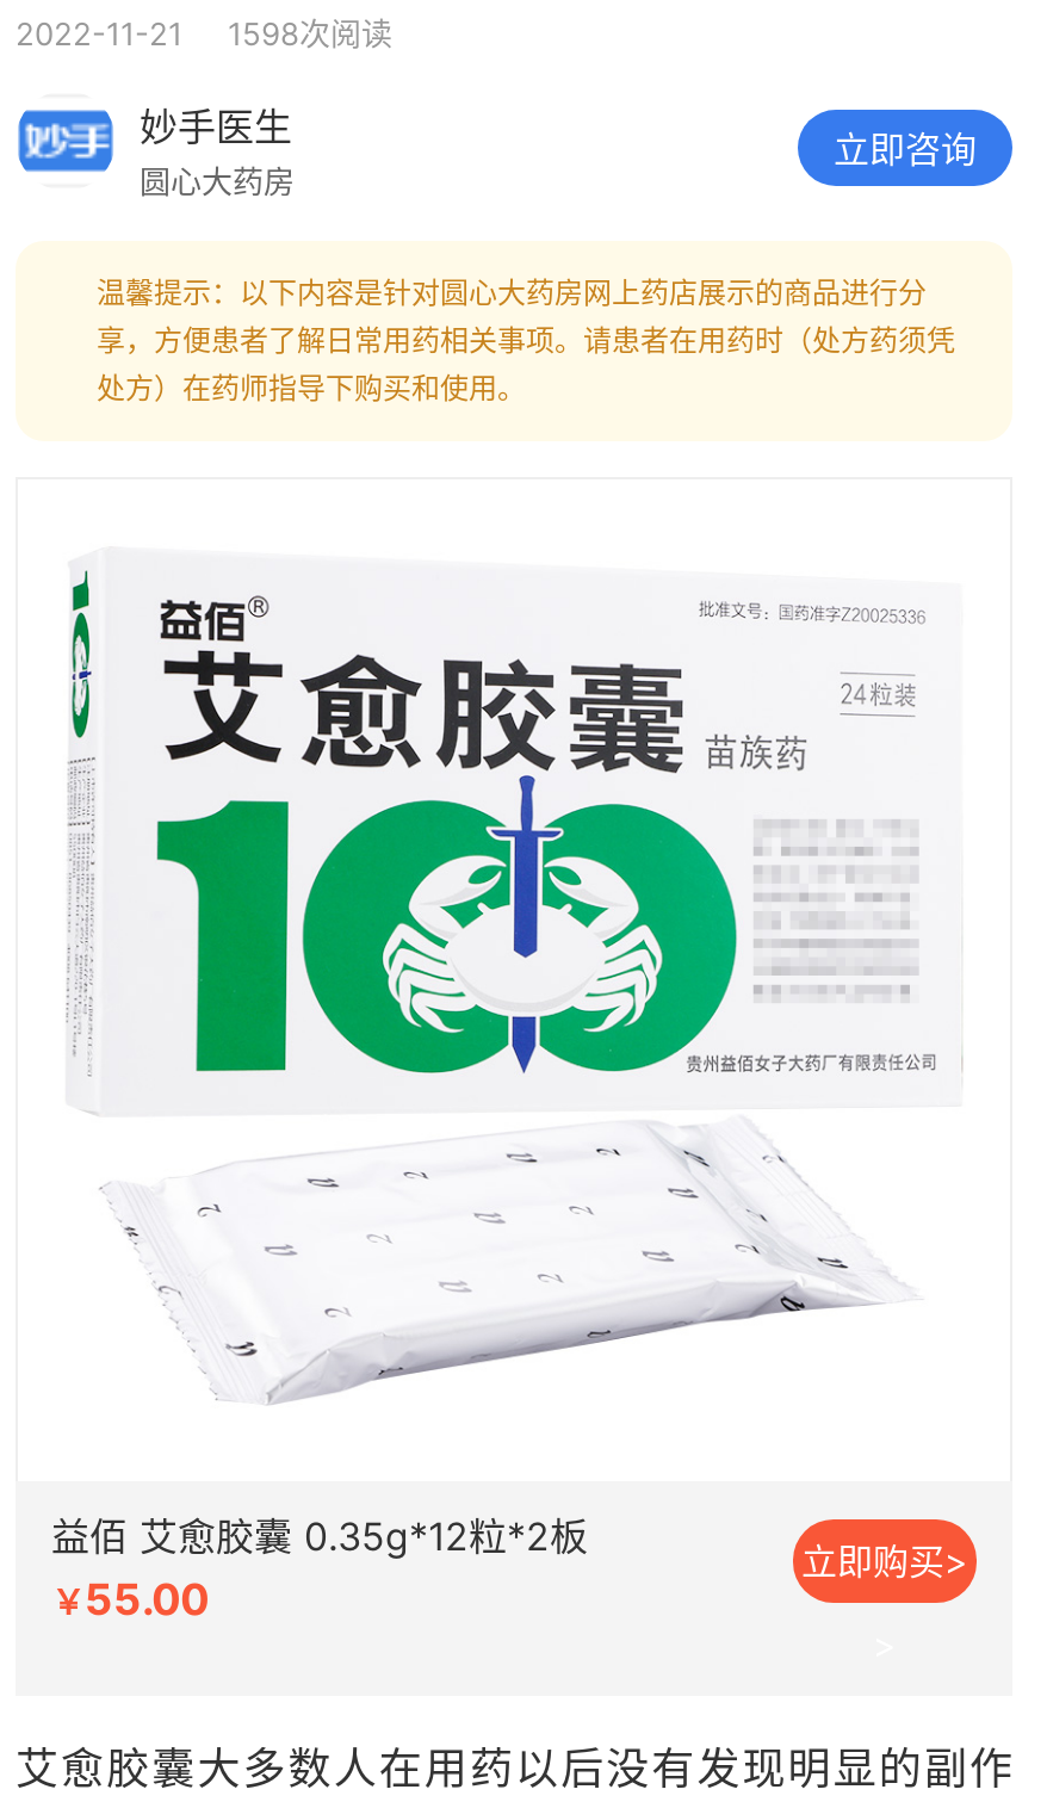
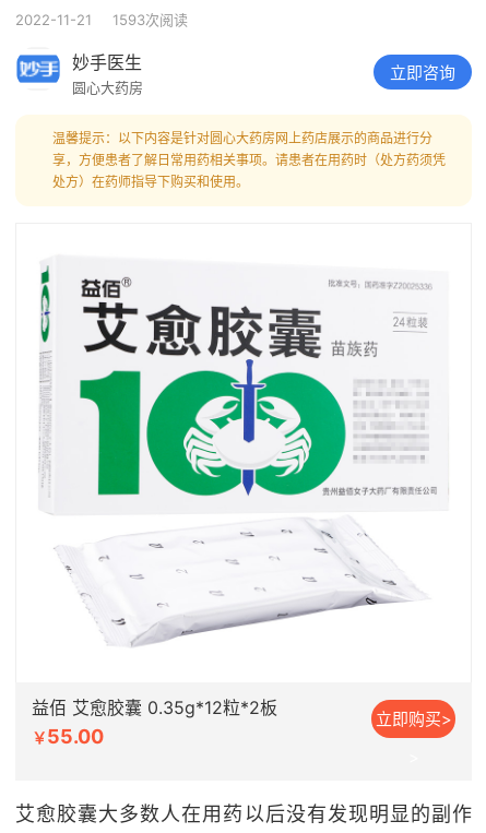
[16,14,392,52] 2022-11-21 1598次阅读 -> [15,11,188,28] 2022-11-21 1593次阅读

